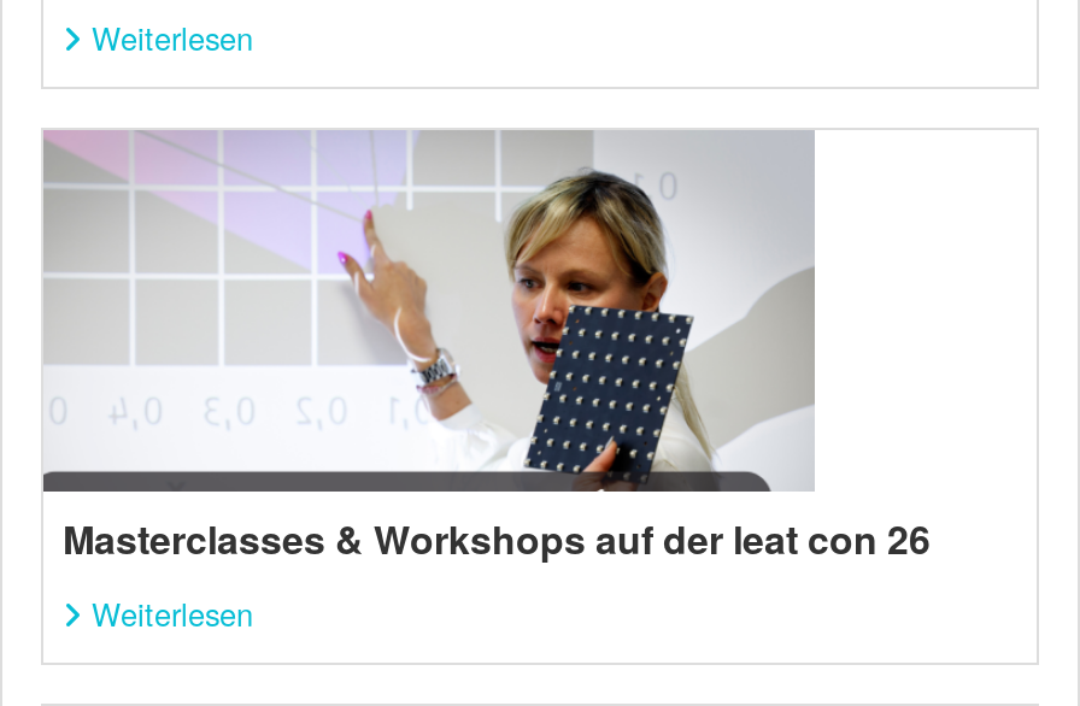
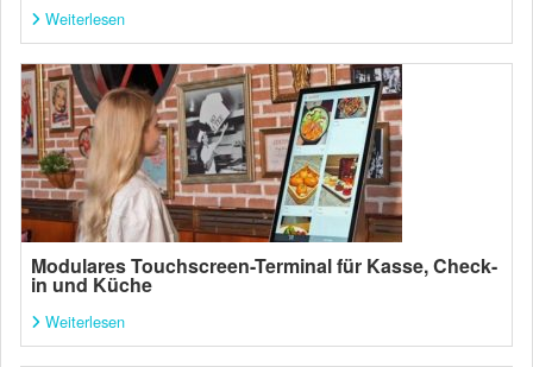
[43,130,931,566] [image] | Masterclasses & Workshops auf der leat con 26 -> [20,63,497,298] [image] | Modulares Touchscreen-Terminal für Kasse, Check- | in und Küche

